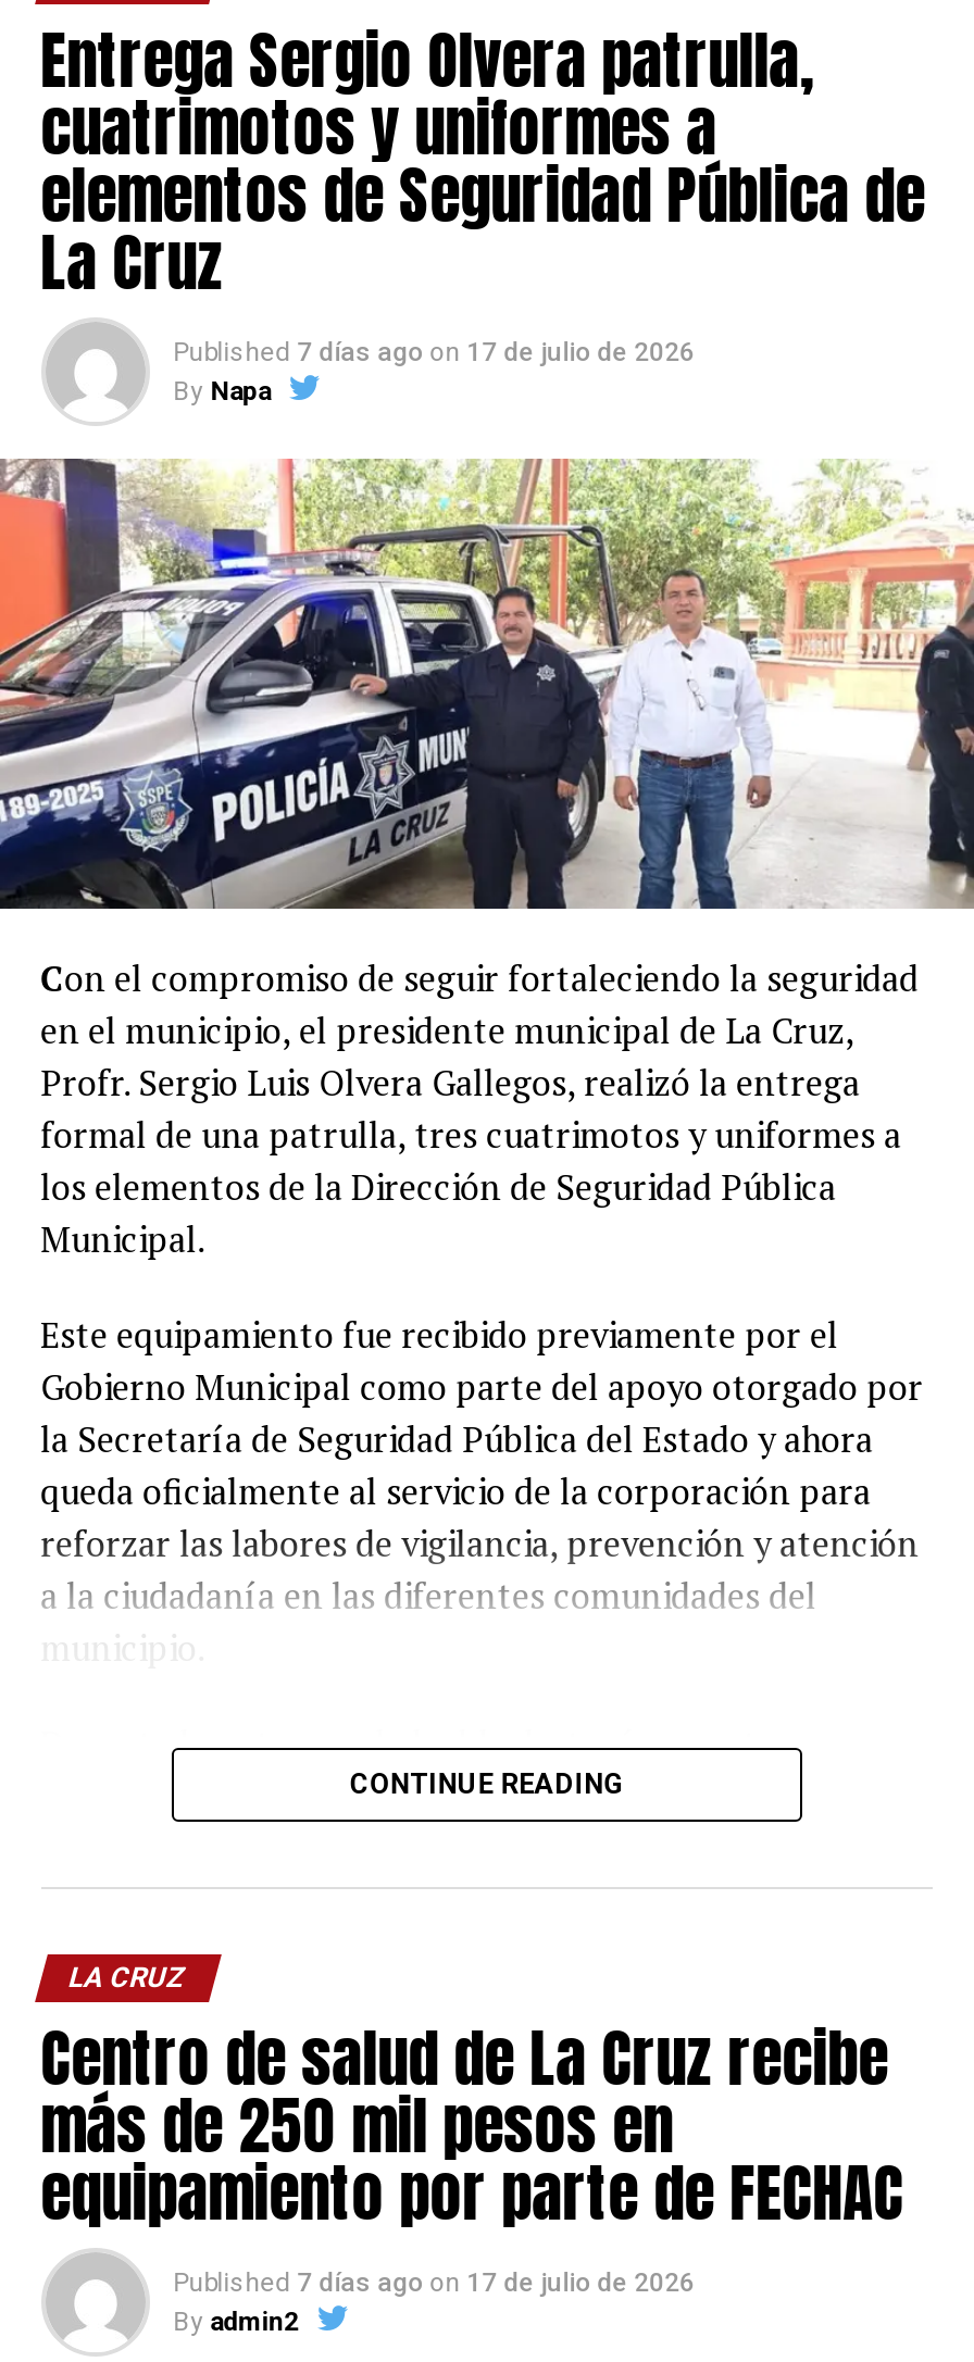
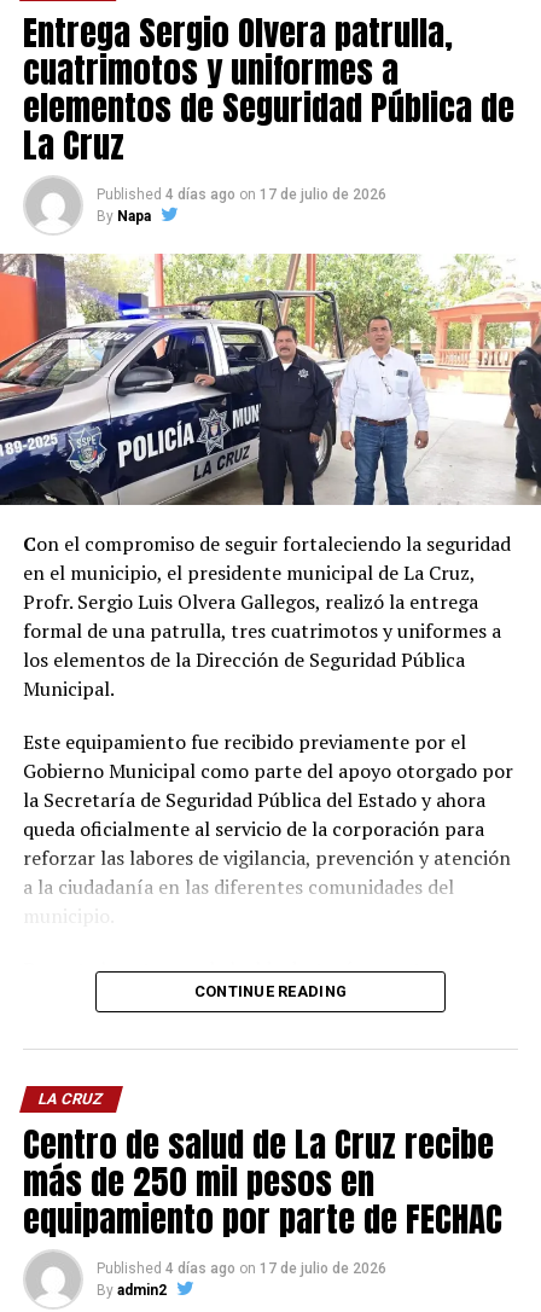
[173,336,695,366] Published 7 días ago on 17 de julio de 2026 -> [96,187,386,203] Published 4 días ago on 17 de julio de 2026
[173,2266,695,2297] Published 7 días ago on 17 de julio de 2026 -> [96,1259,386,1276] Published 4 días ago on 17 de julio de 2026

